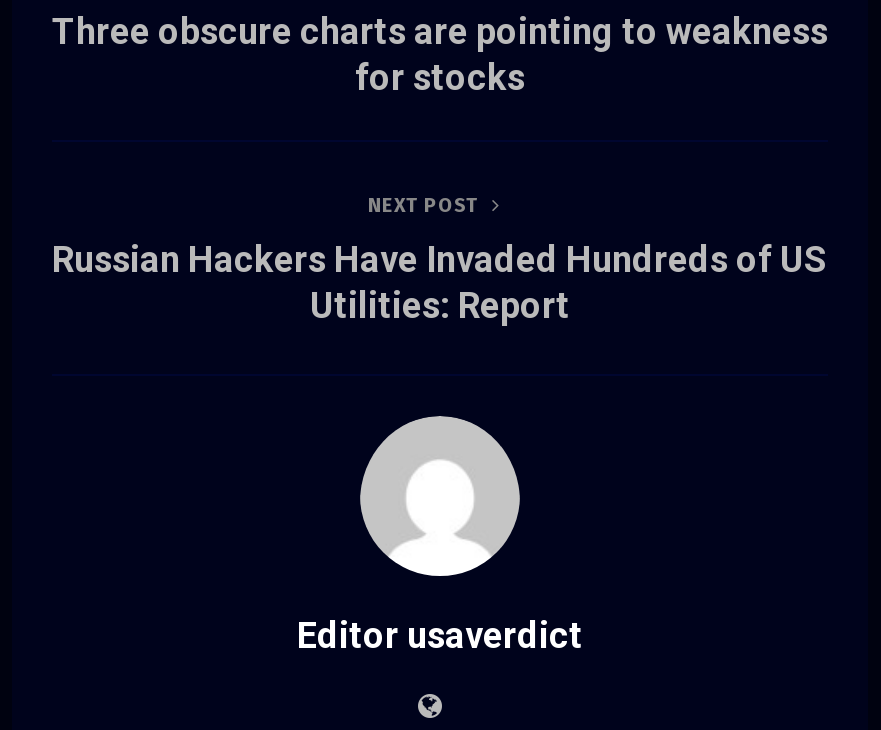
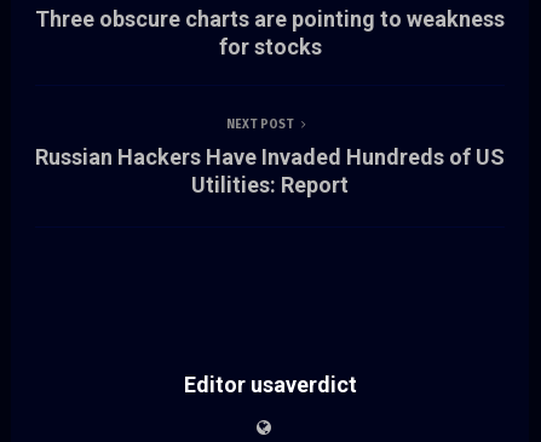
[358,414,522,578] [image] -> none

